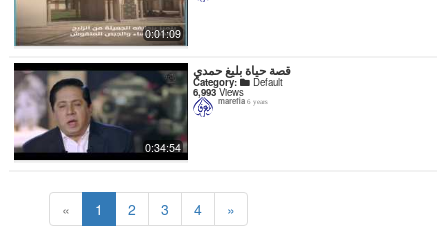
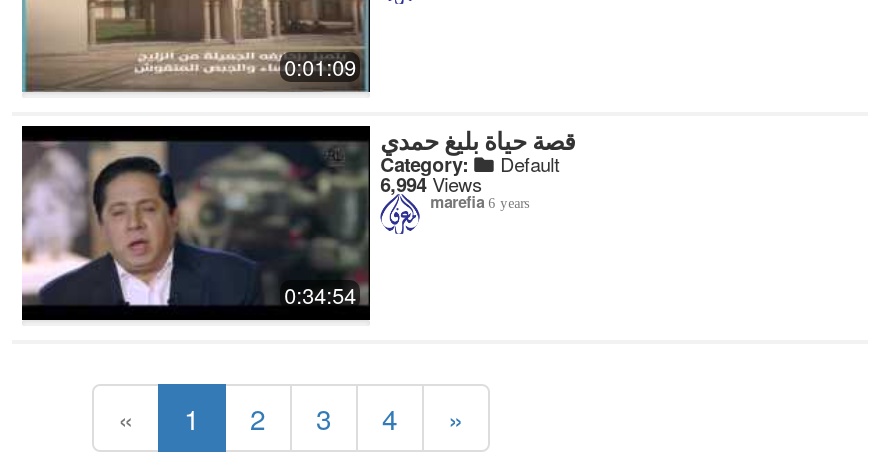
[193,85,244,99] 6,993Views -> [380,169,482,197] 6,994Views

